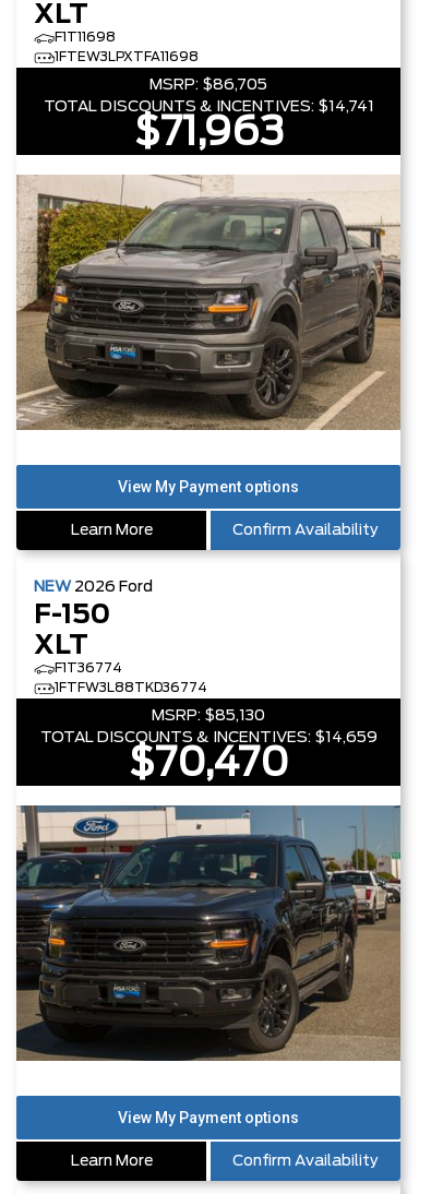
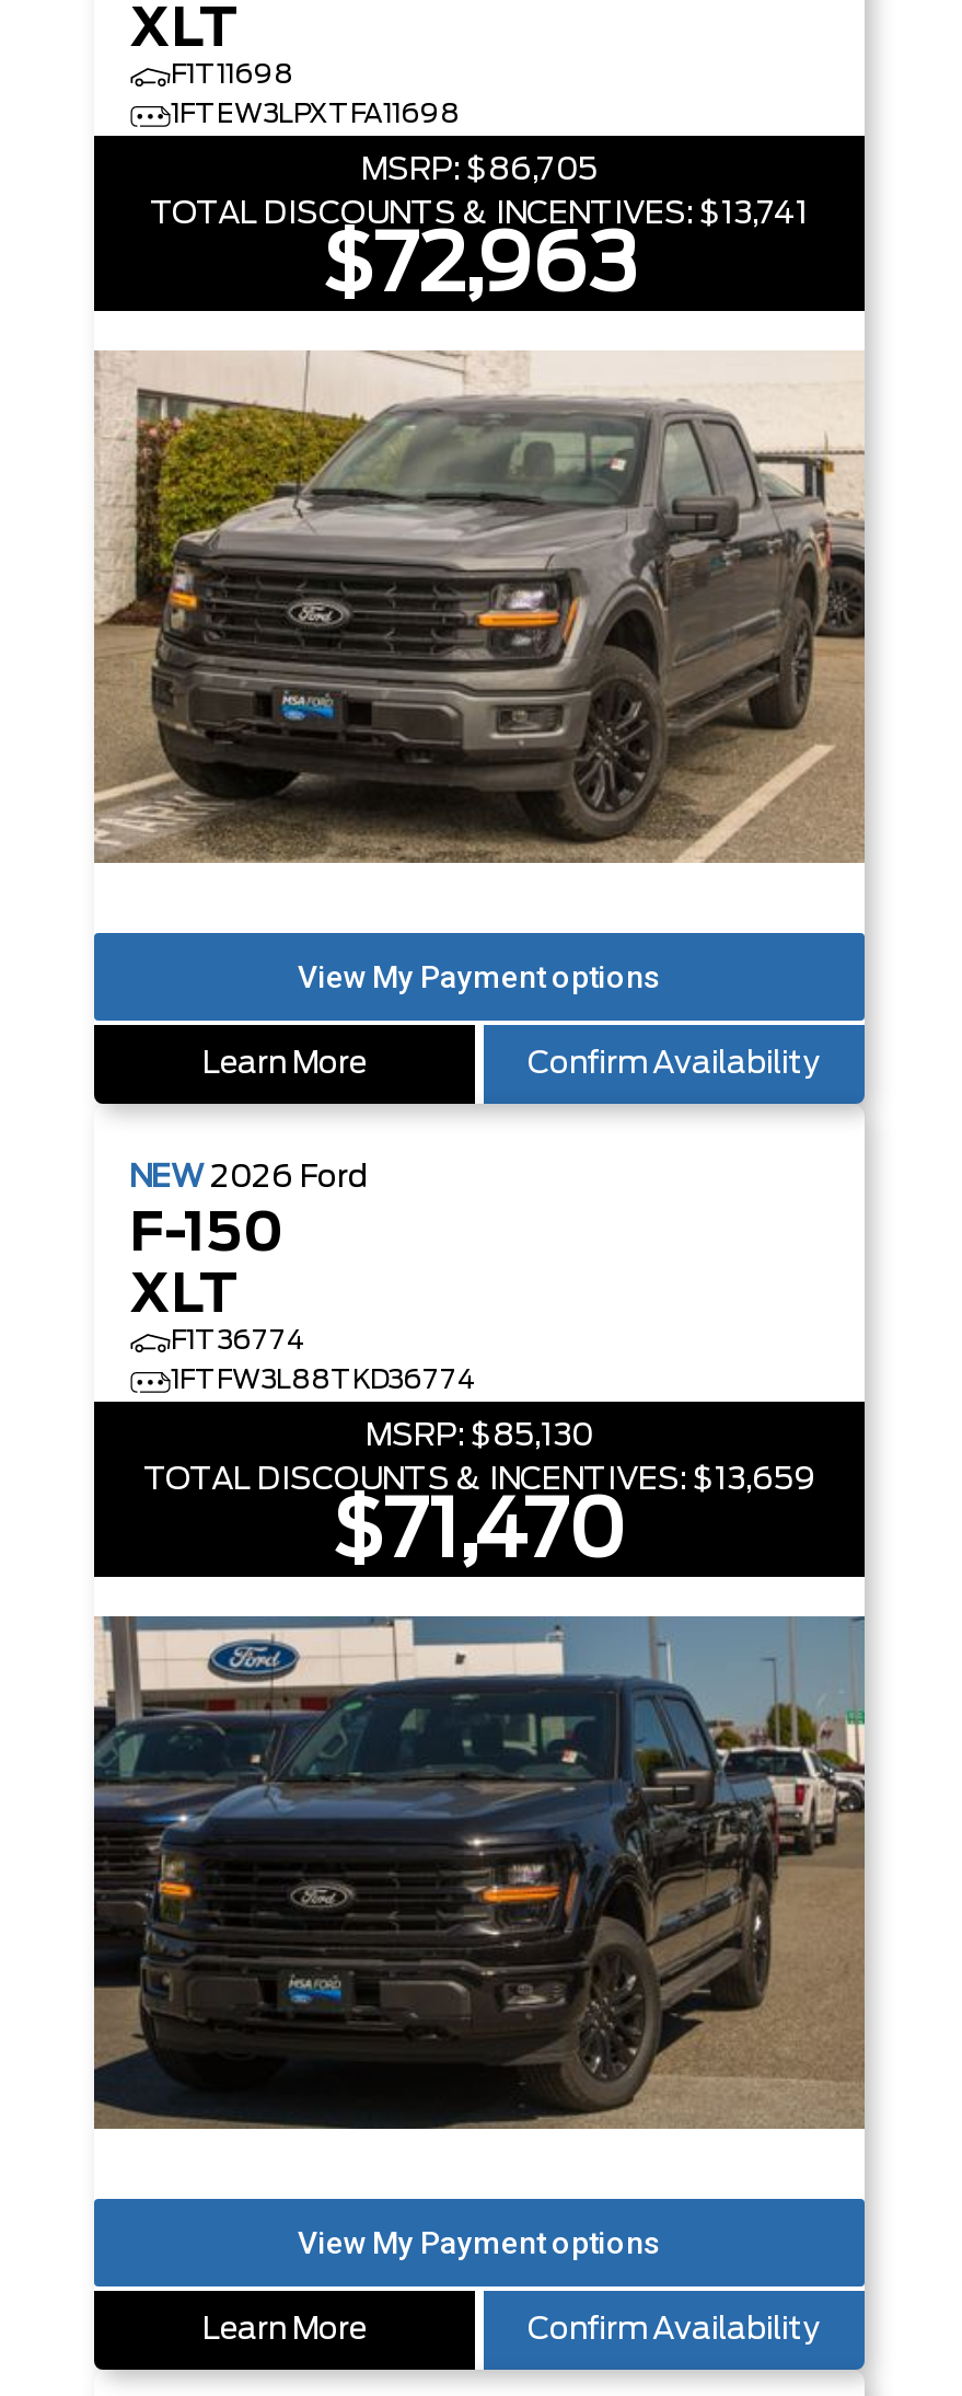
[43,99,374,115] TOTAL DISCOUNTS & INCENTIVES: $14,741 -> [150,199,809,230] TOTAL DISCOUNTS & INCENTIVES: $13,741
[134,114,283,153] $71,963 -> [322,228,637,307] $72,963
[40,730,377,745] TOTAL DISCOUNTS & INCENTIVES: $14,659 -> [143,1465,815,1496] TOTAL DISCOUNTS & INCENTIVES: $13,659
[128,744,289,784] $70,470 -> [332,1494,627,1573] $71,470

